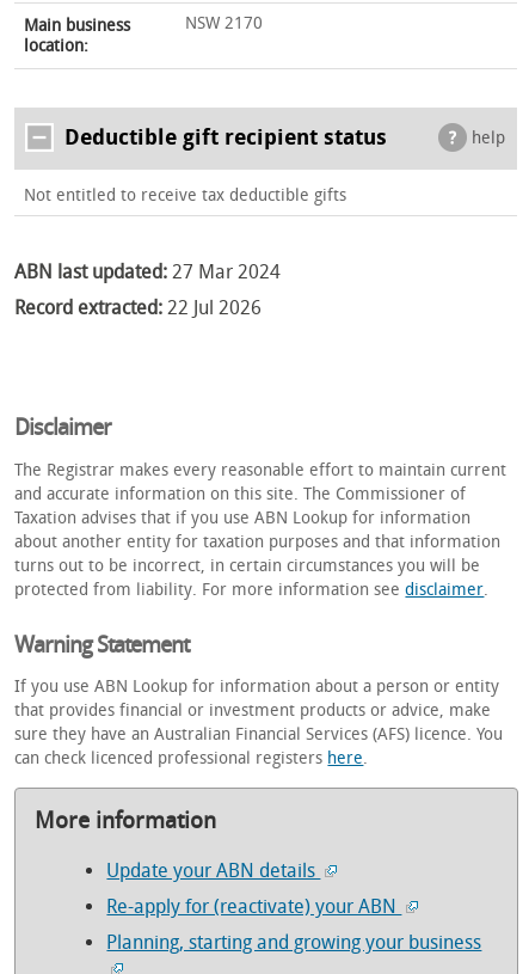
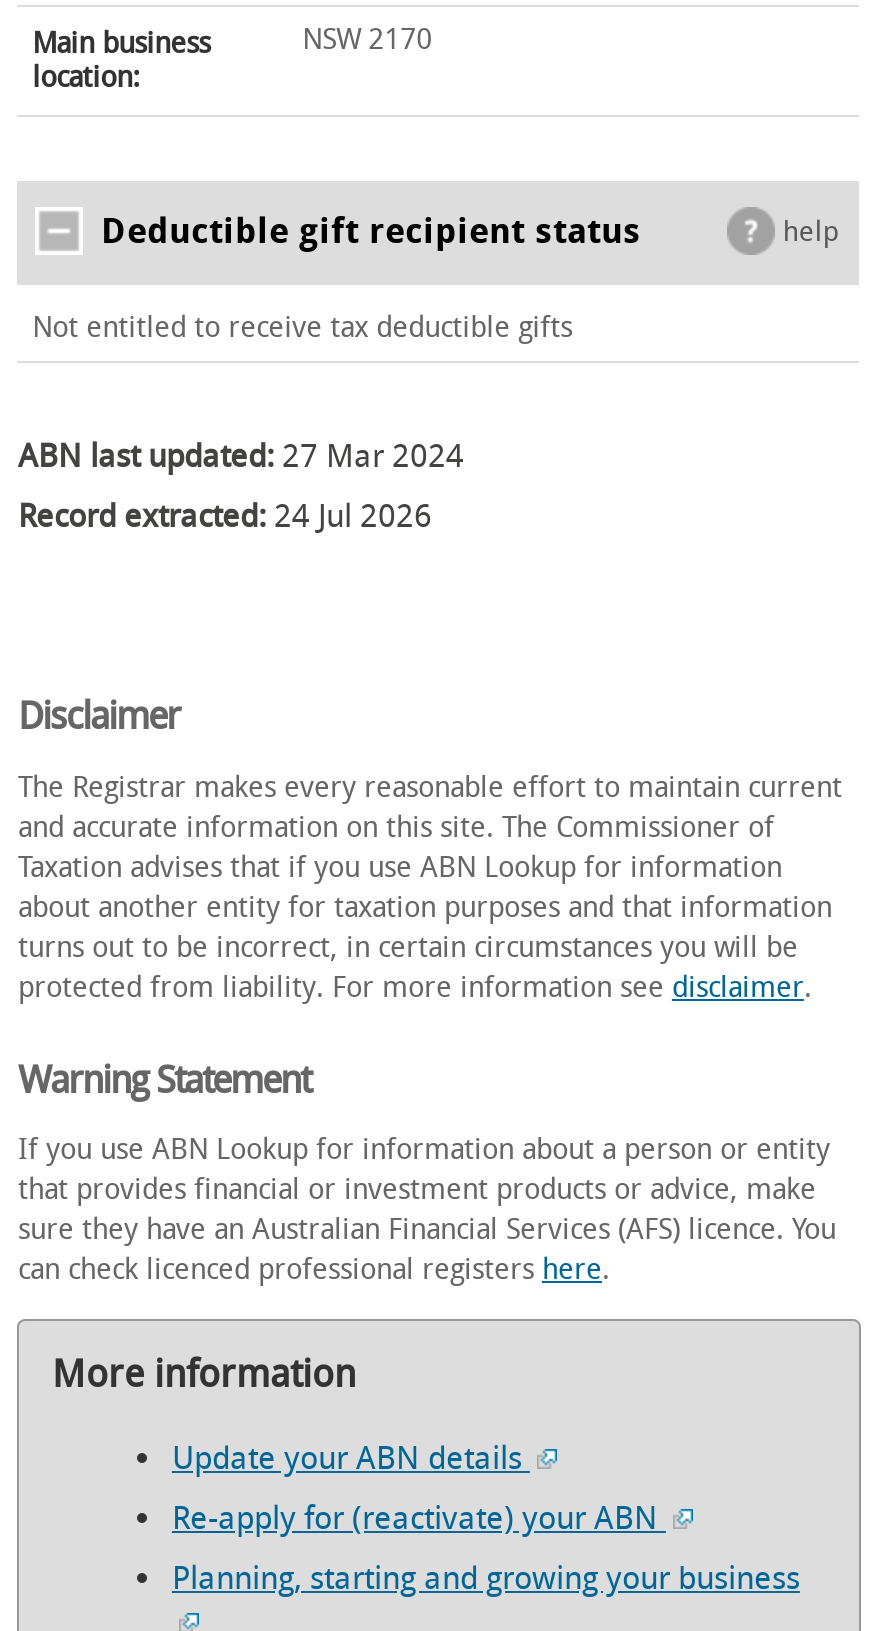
[15,296,262,319] Record extracted: 22 Jul 2026 -> [18,496,432,534] Record extracted: 24 Jul 2026

